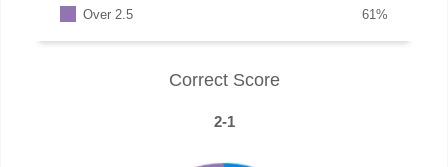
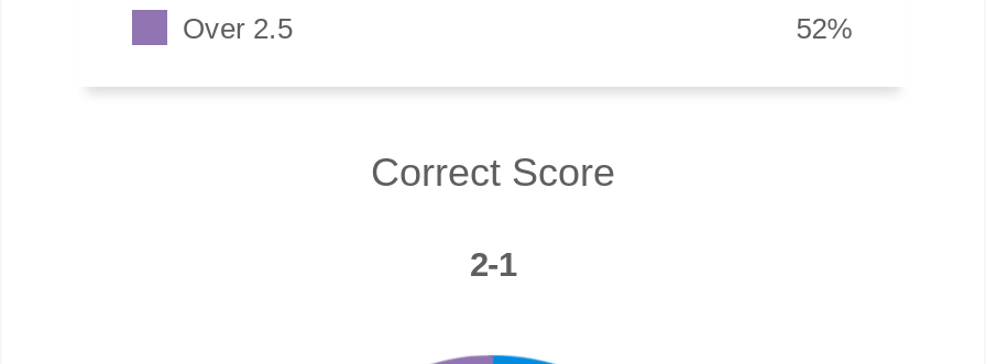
[362,7,376,22] 61 -> [796,12,827,45] 52

